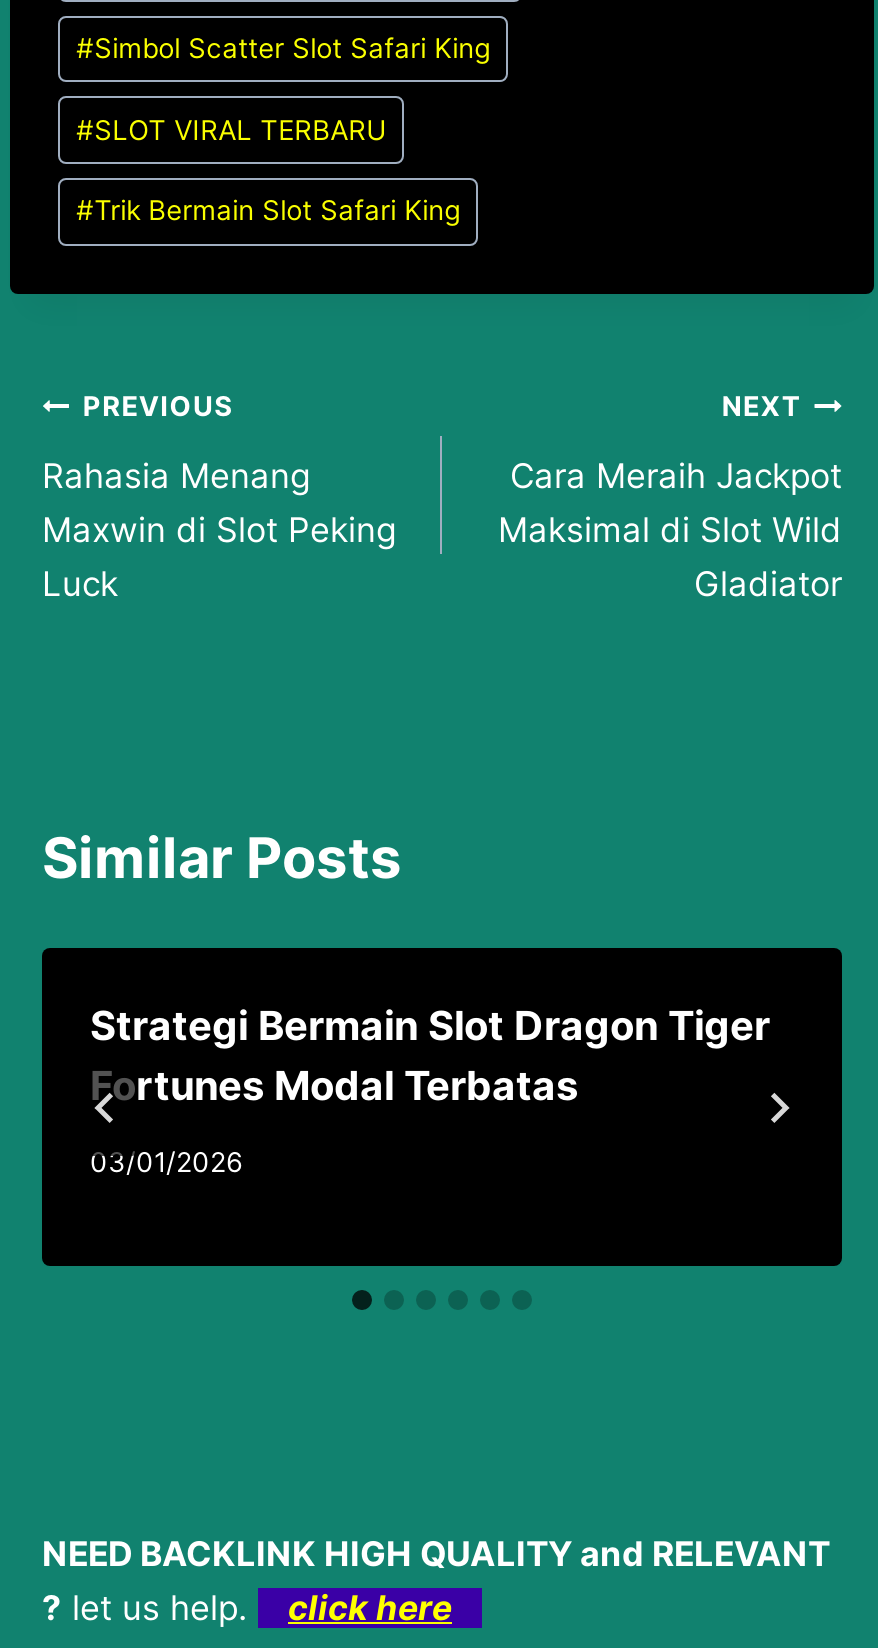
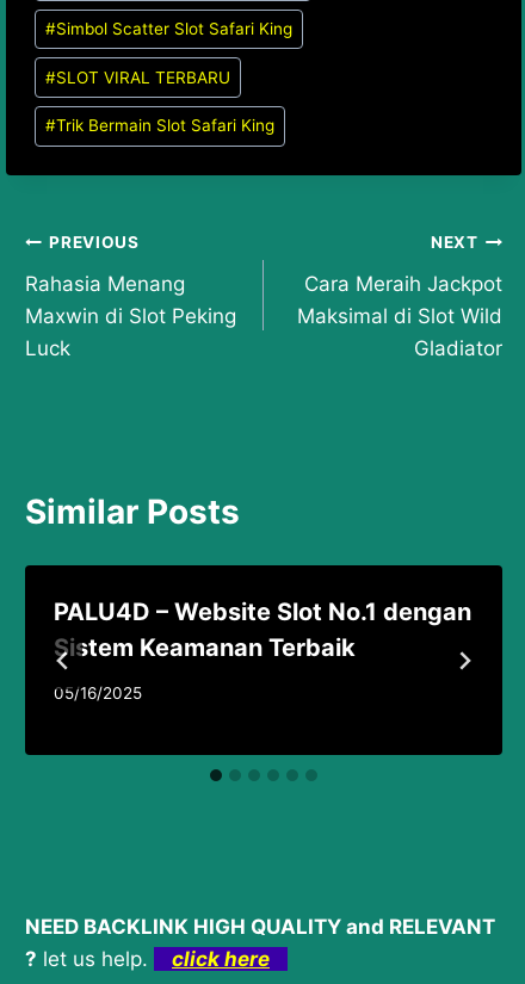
[90,1002,770,1110] Strategi Bermain Slot Dragon Tiger | Fortunes Modal Terbatas -> [54,597,471,662] PALU4D – Website Slot No.1 dengan | Sistem Keamanan Terbaik
[90,1147,242,1179] 03/01/2026 -> [54,684,142,703] 05/16/2025

